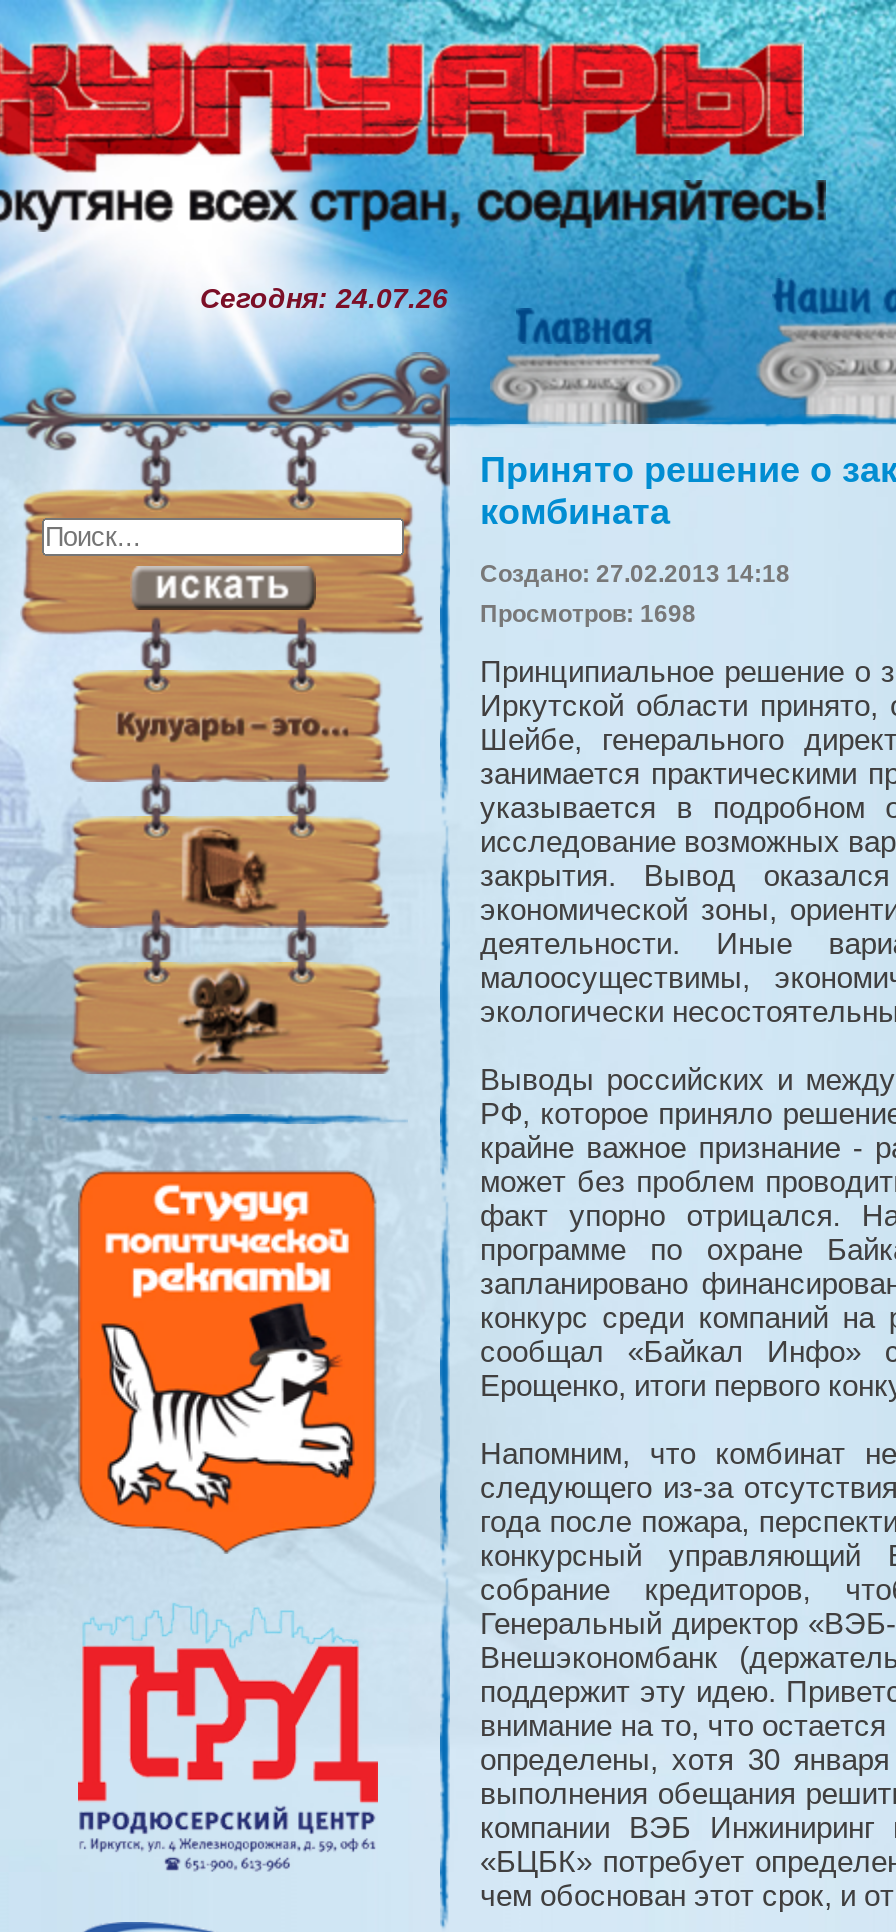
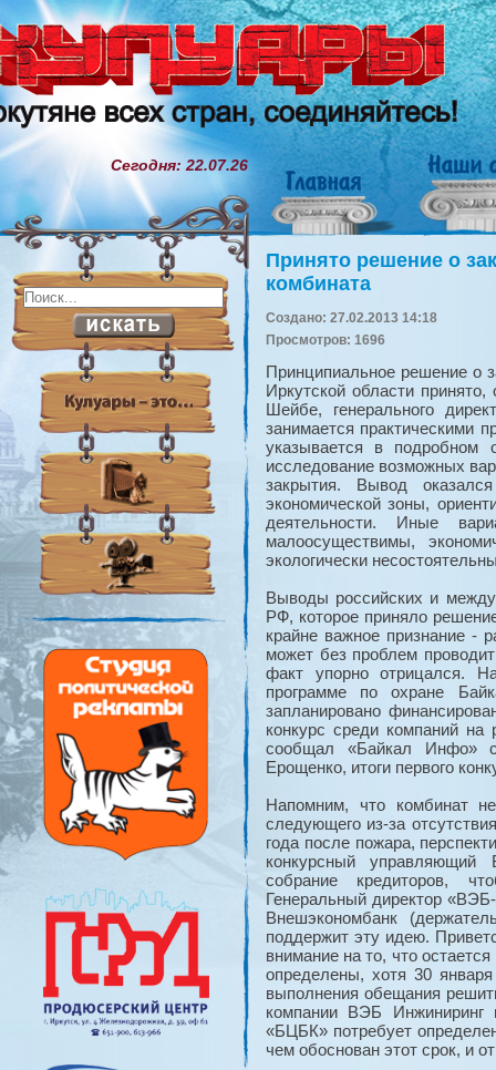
[200,282,448,314] Сегодня: 24.07.26 -> [111,156,248,174] Сегодня: 22.07.26
[480,600,696,628] Просмотров: 1698 -> [266,332,385,348] Просмотров: 1696

